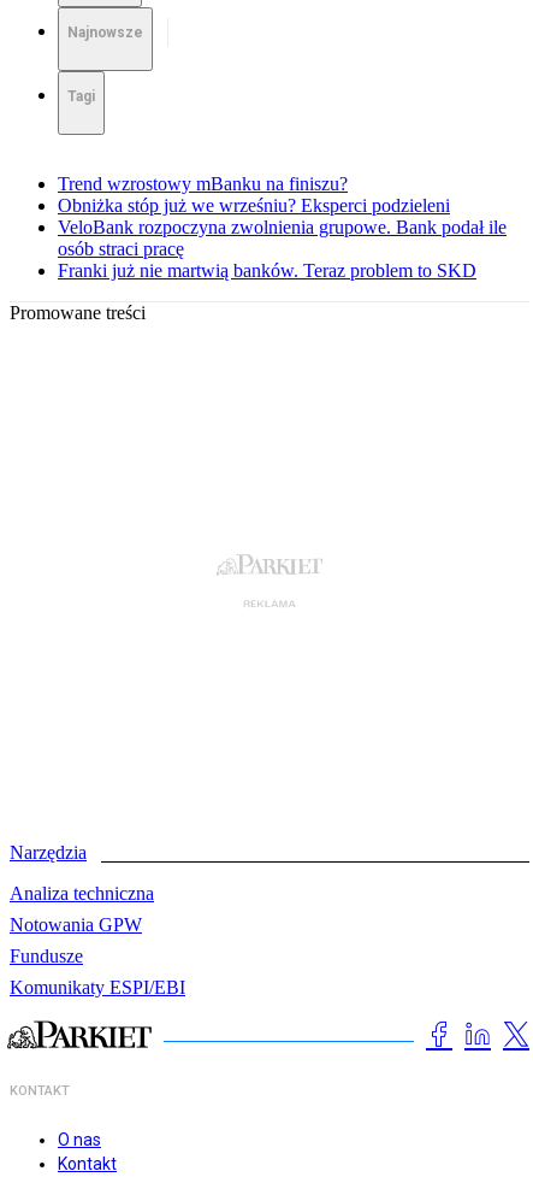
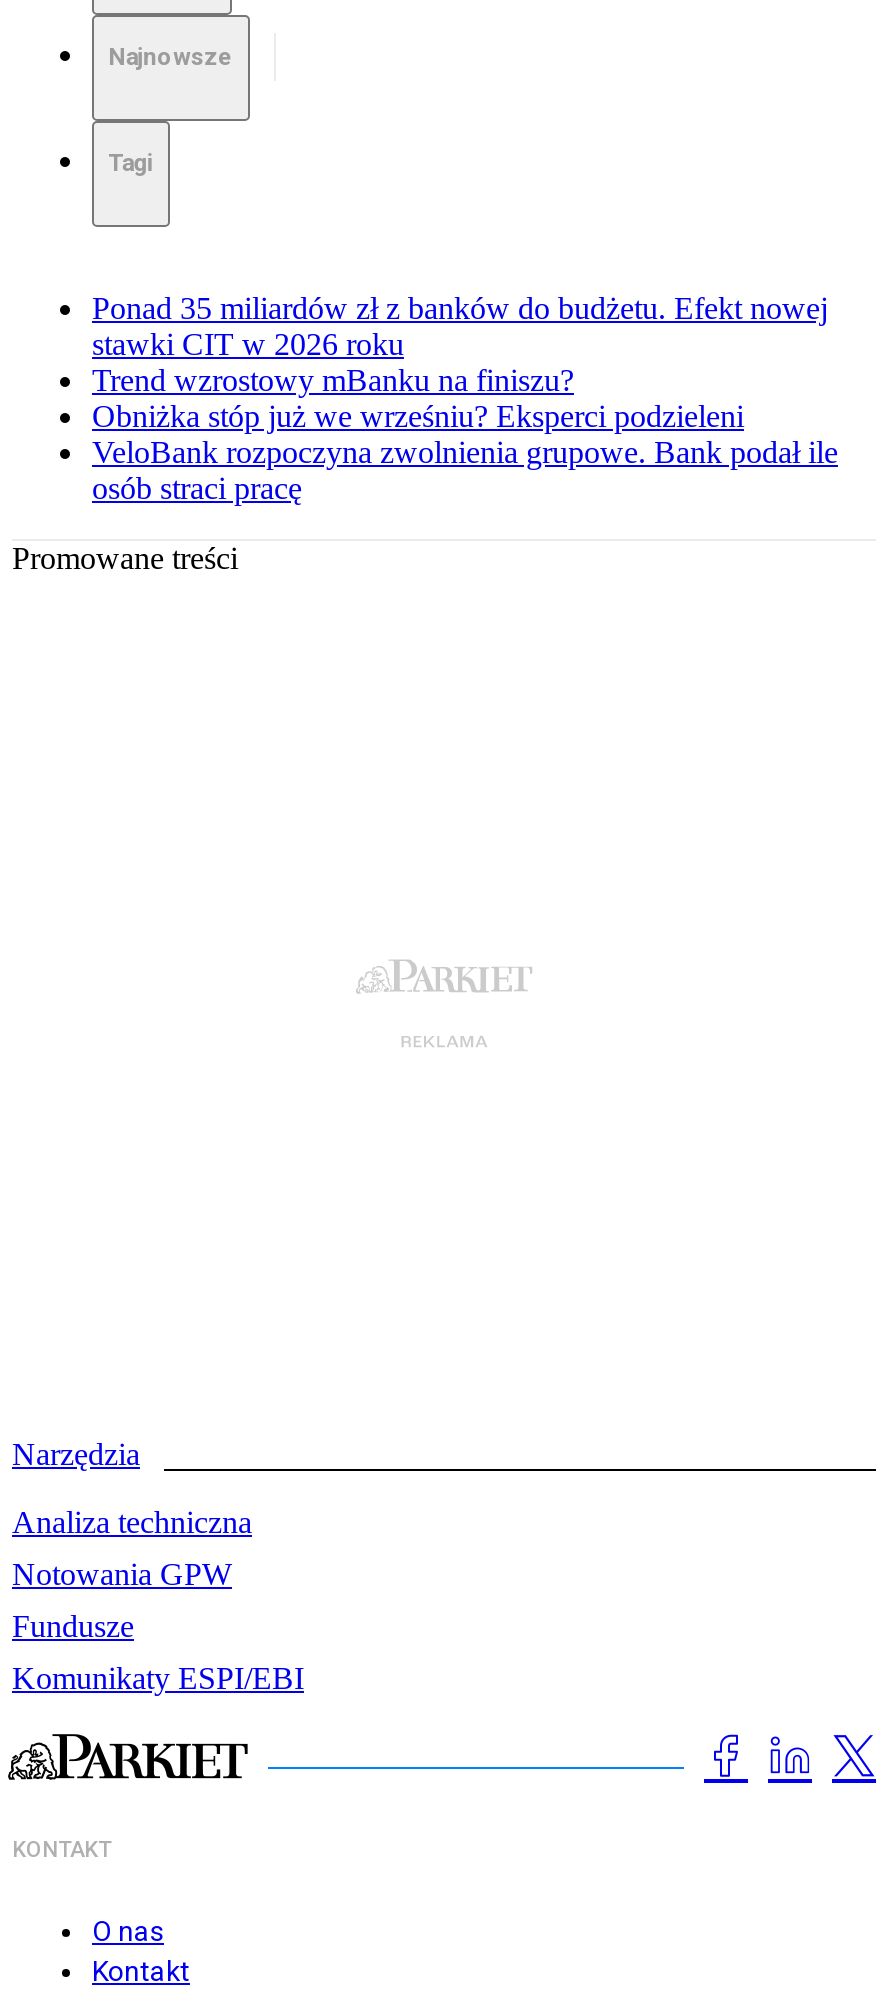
none -> [92,291,828,361] Ponad 35 miliardów zł z banków do budżetu. Efekt nowej | stawki CIT w 2026 roku
moved [58,174,507,259] -> [92,363,838,505]: Trend wzrostowy mBanku na finiszu? | Obniżka stóp już we wrześniu? Eksperci podzieleni | VeloBank rozpoczyna zwolnienia grupowe. Bank podał ile | osób straci pracę
[58,260,476,281] Franki już nie martwią banków. Teraz problem to SKD -> none

